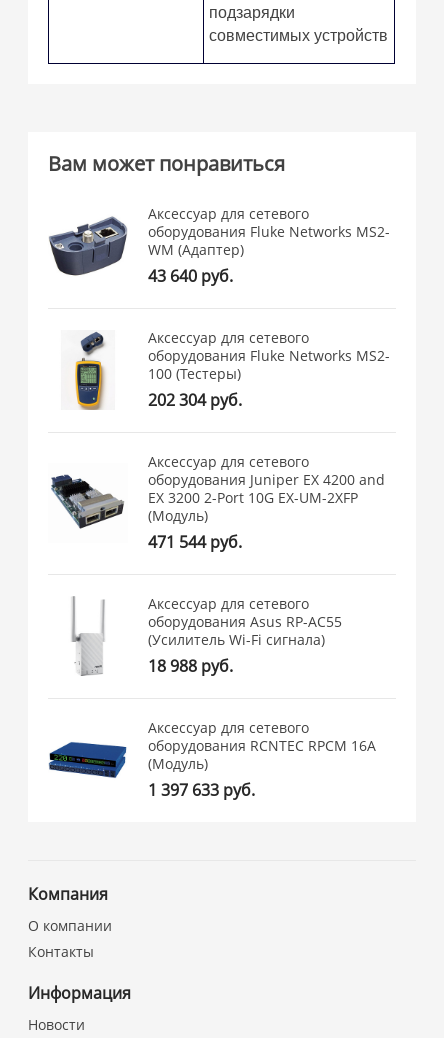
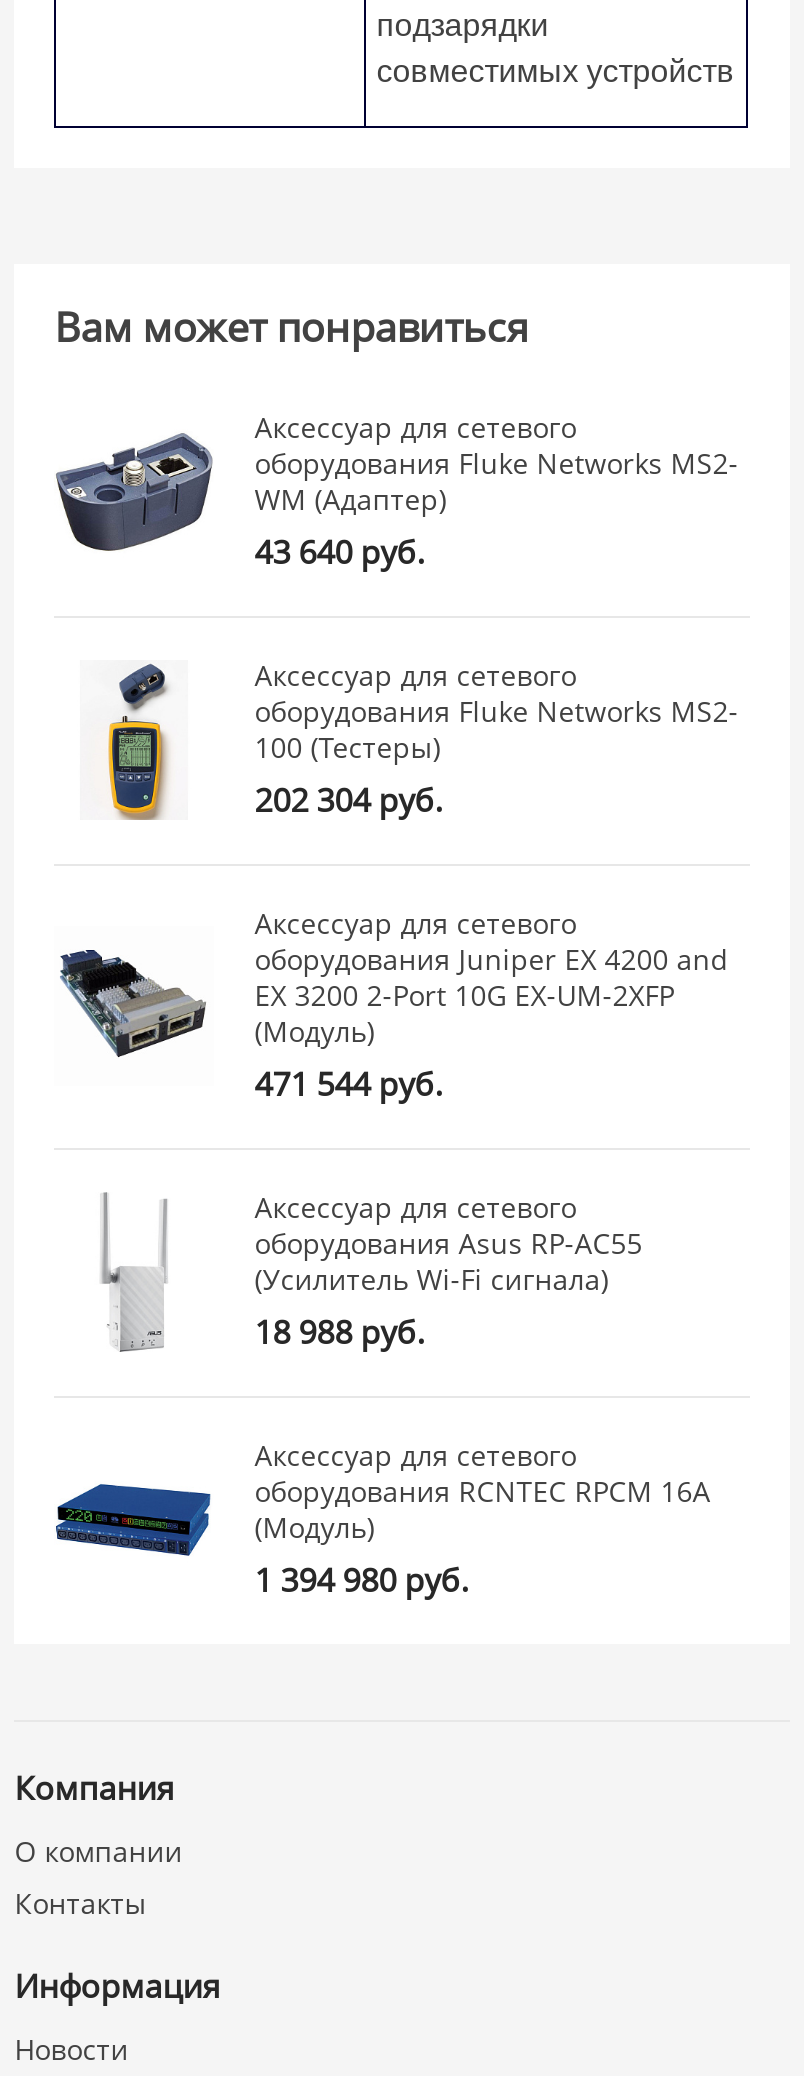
[148,779,255,801] 1 397 633 руб. -> [254,1558,468,1602] 1 394 980 руб.

